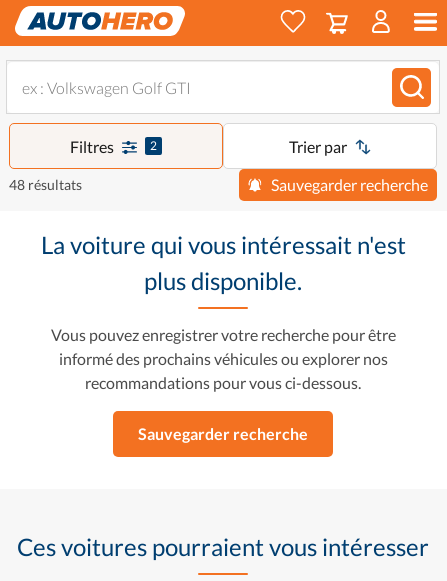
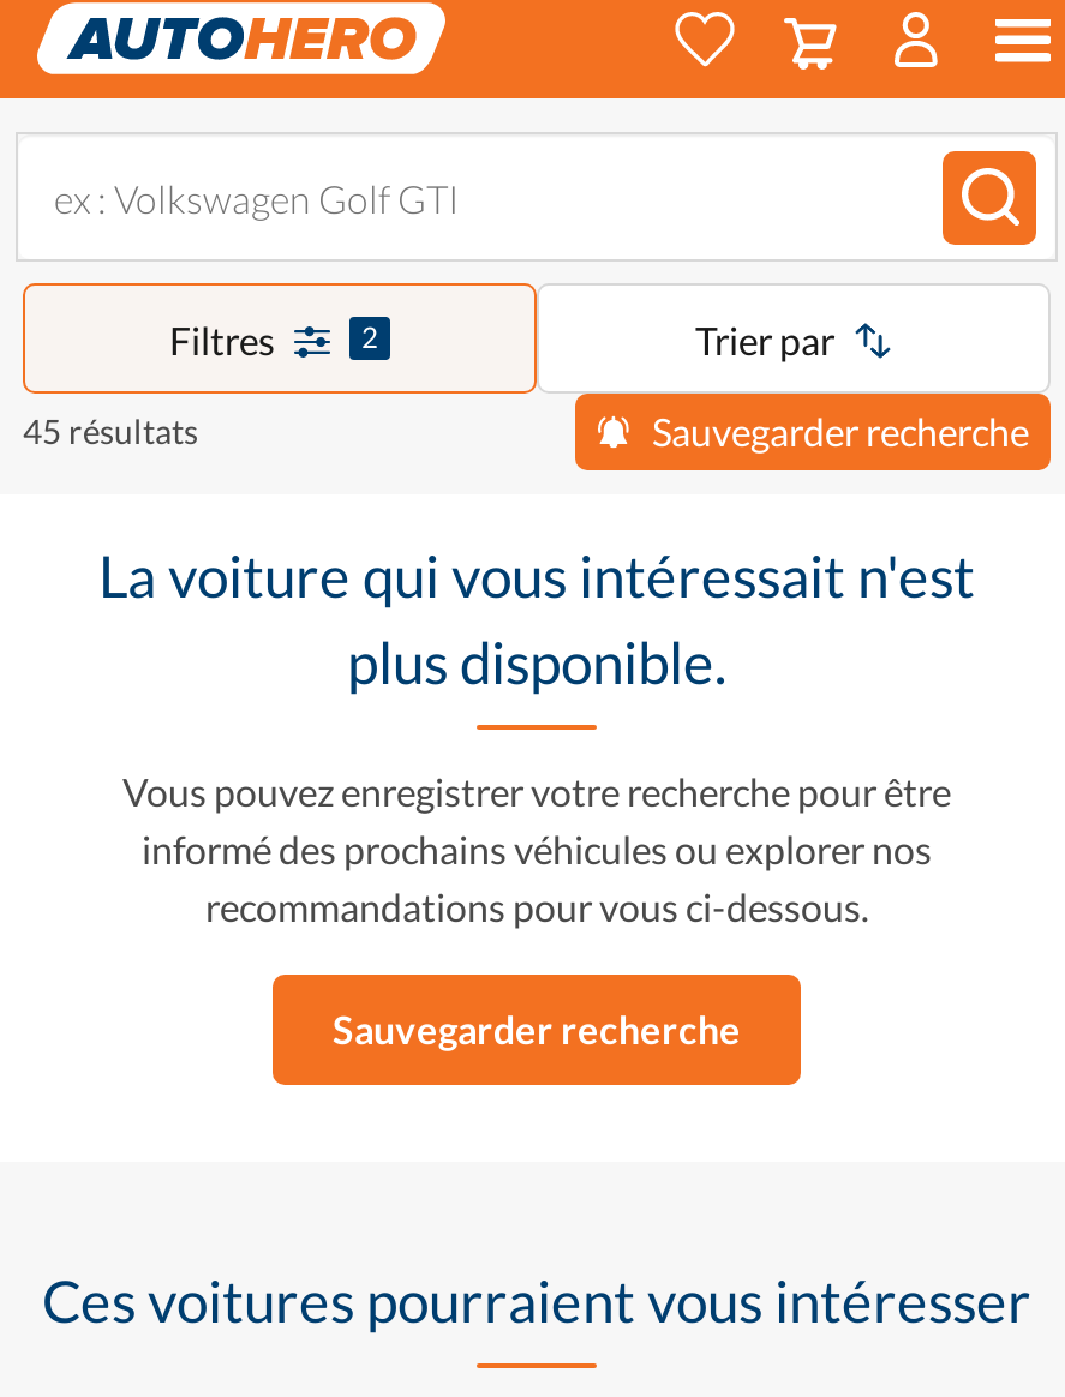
[9,176,82,193] 48 résultats -> [23,410,198,451] 45 résultats

